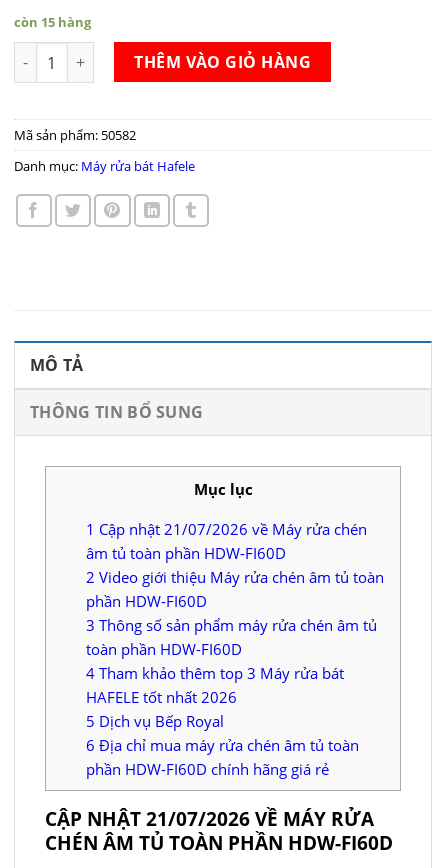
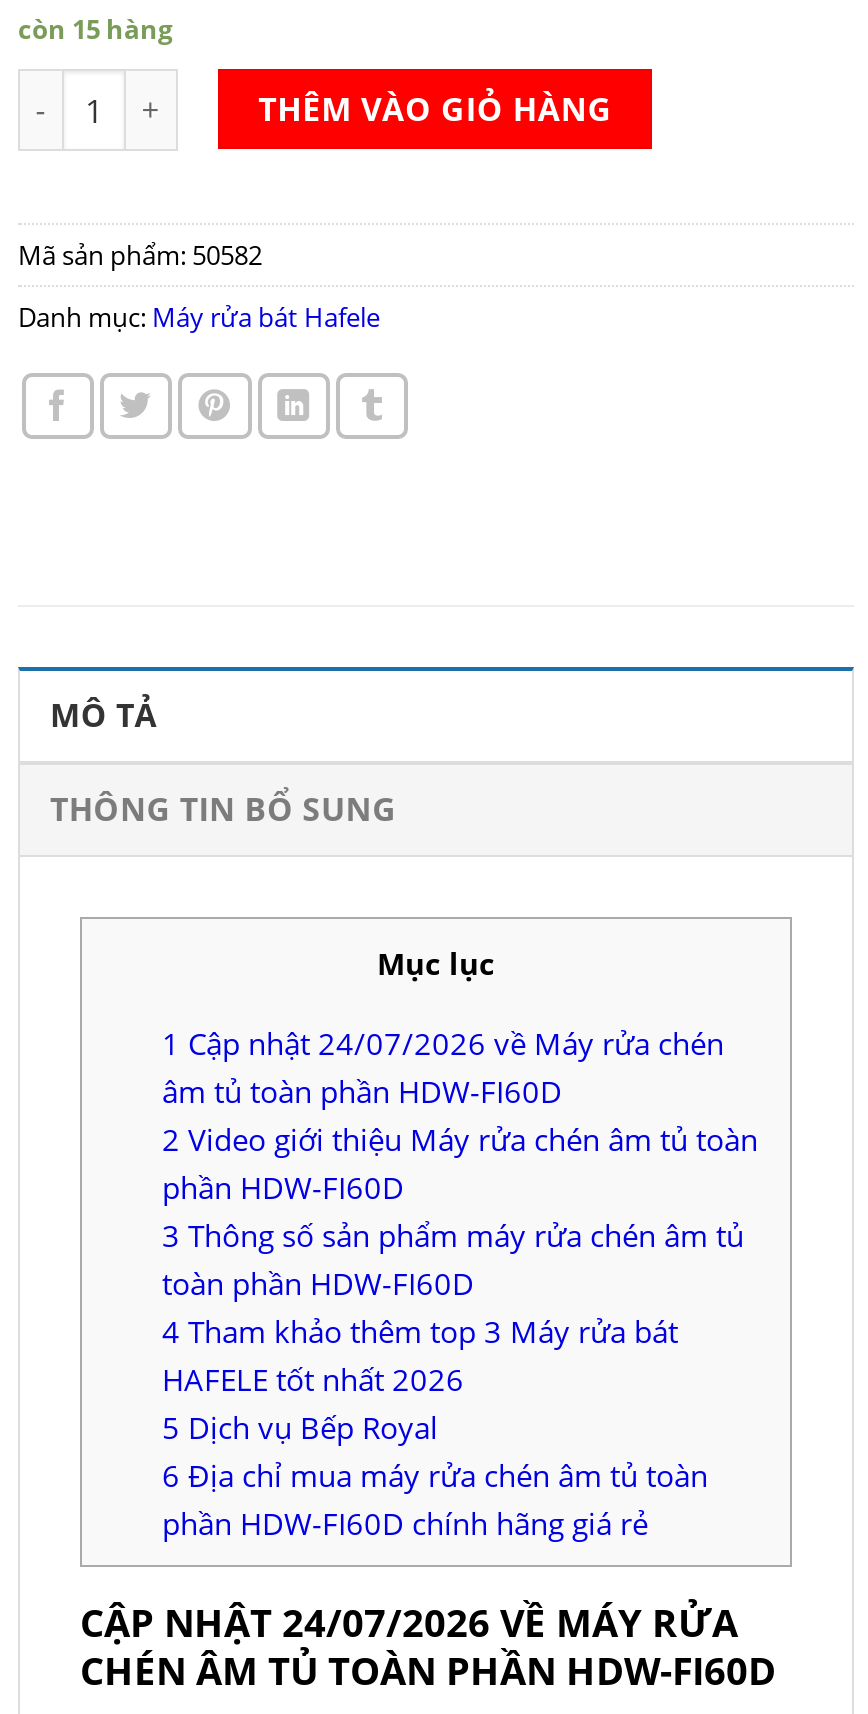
[86,518,367,538] 1 Cập nhật 21/07/2026 về Máy rửa chén -> [162,1022,724,1062] 1 Cập nhật 24/07/2026 về Máy rửa chén
[45,804,374,831] CẬP NHẬT 21/07/2026 VỀ MÁY RỬA -> [80,1594,738,1648] CẬP NHẬT 24/07/2026 VỀ MÁY RỬA

